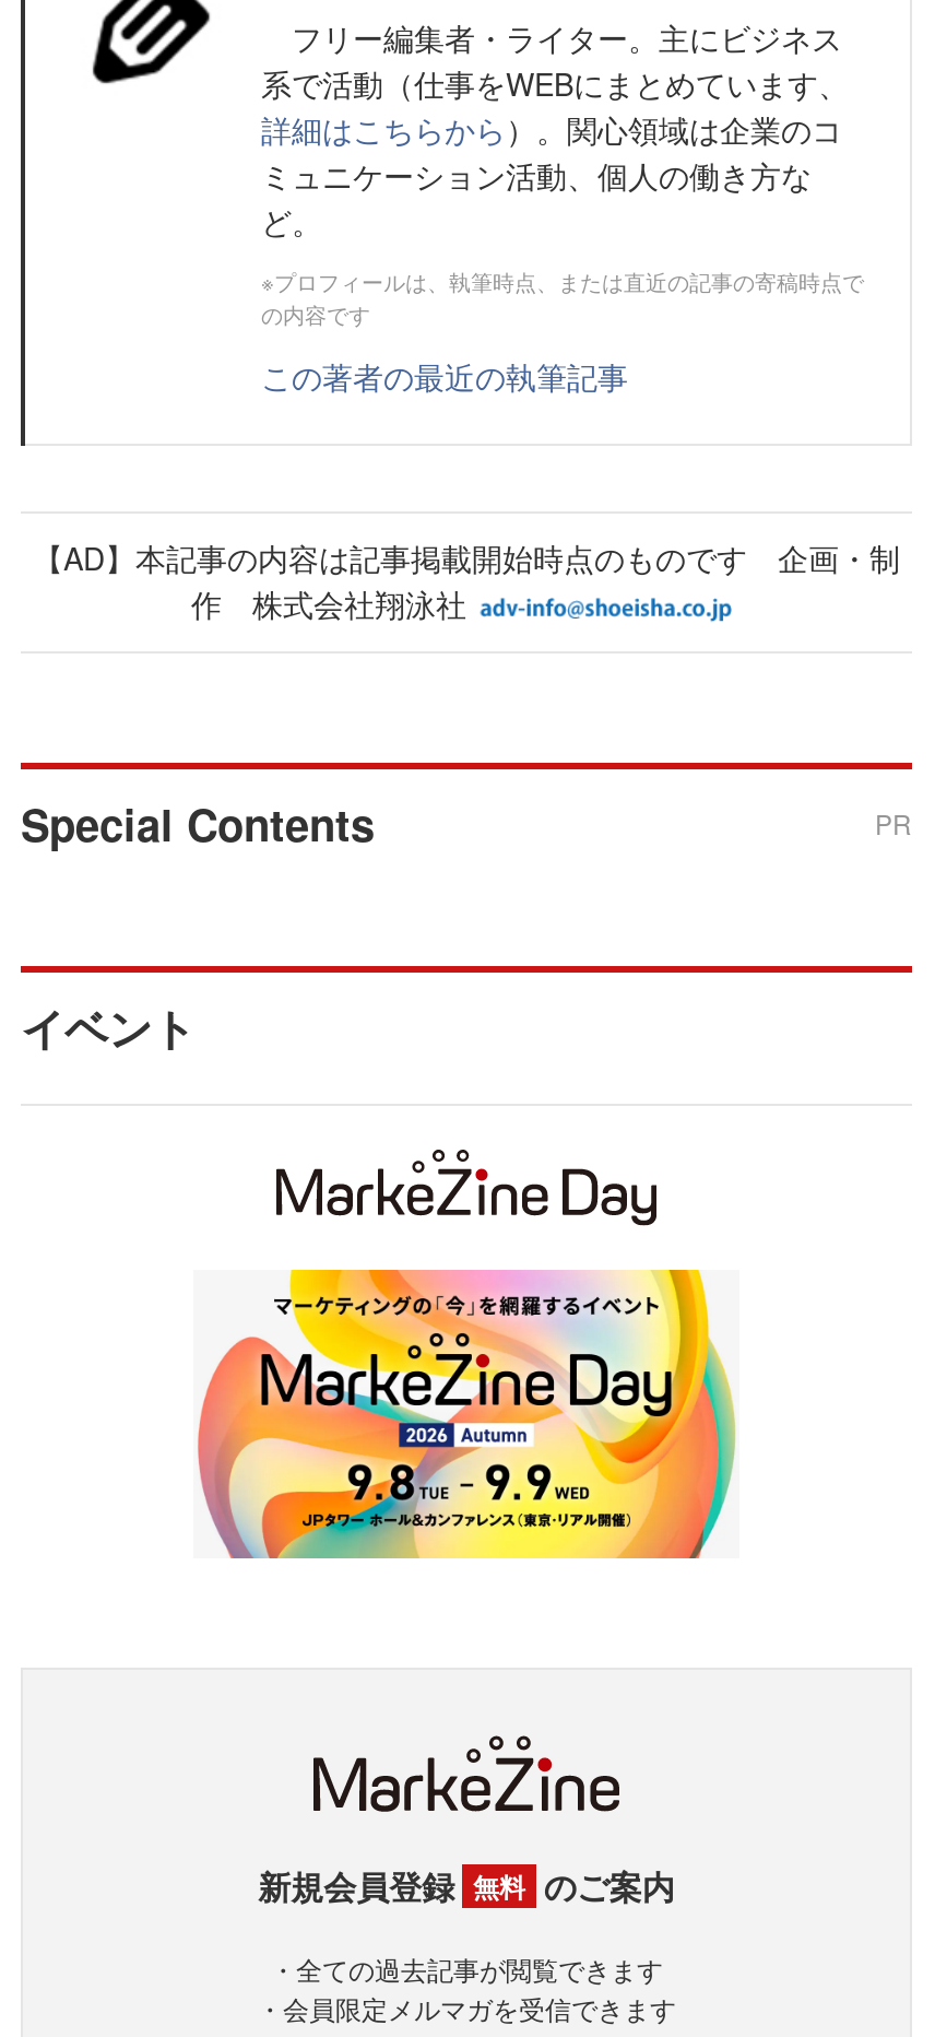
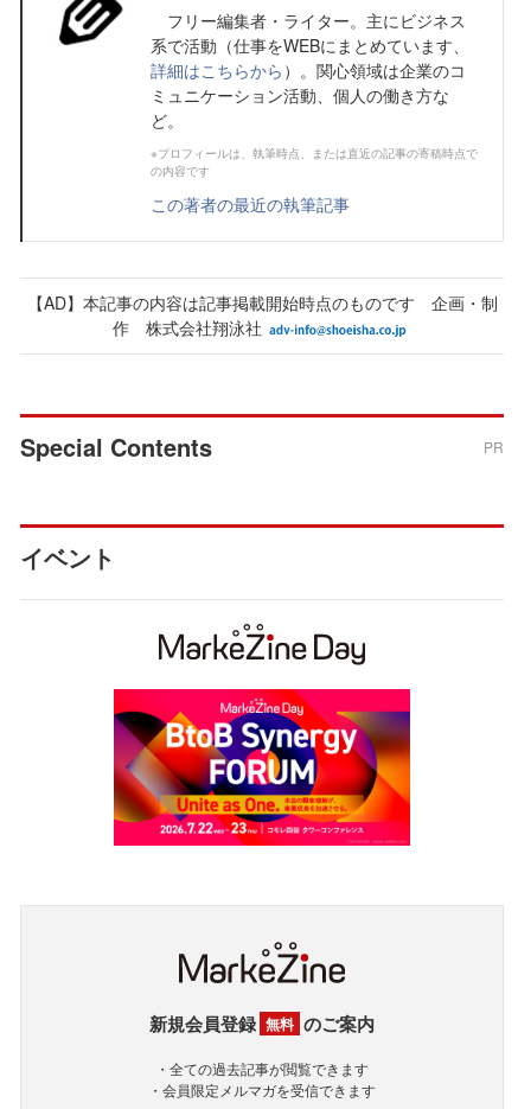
[193,1268,739,1561] [image] -> [113,688,411,847] [image]

